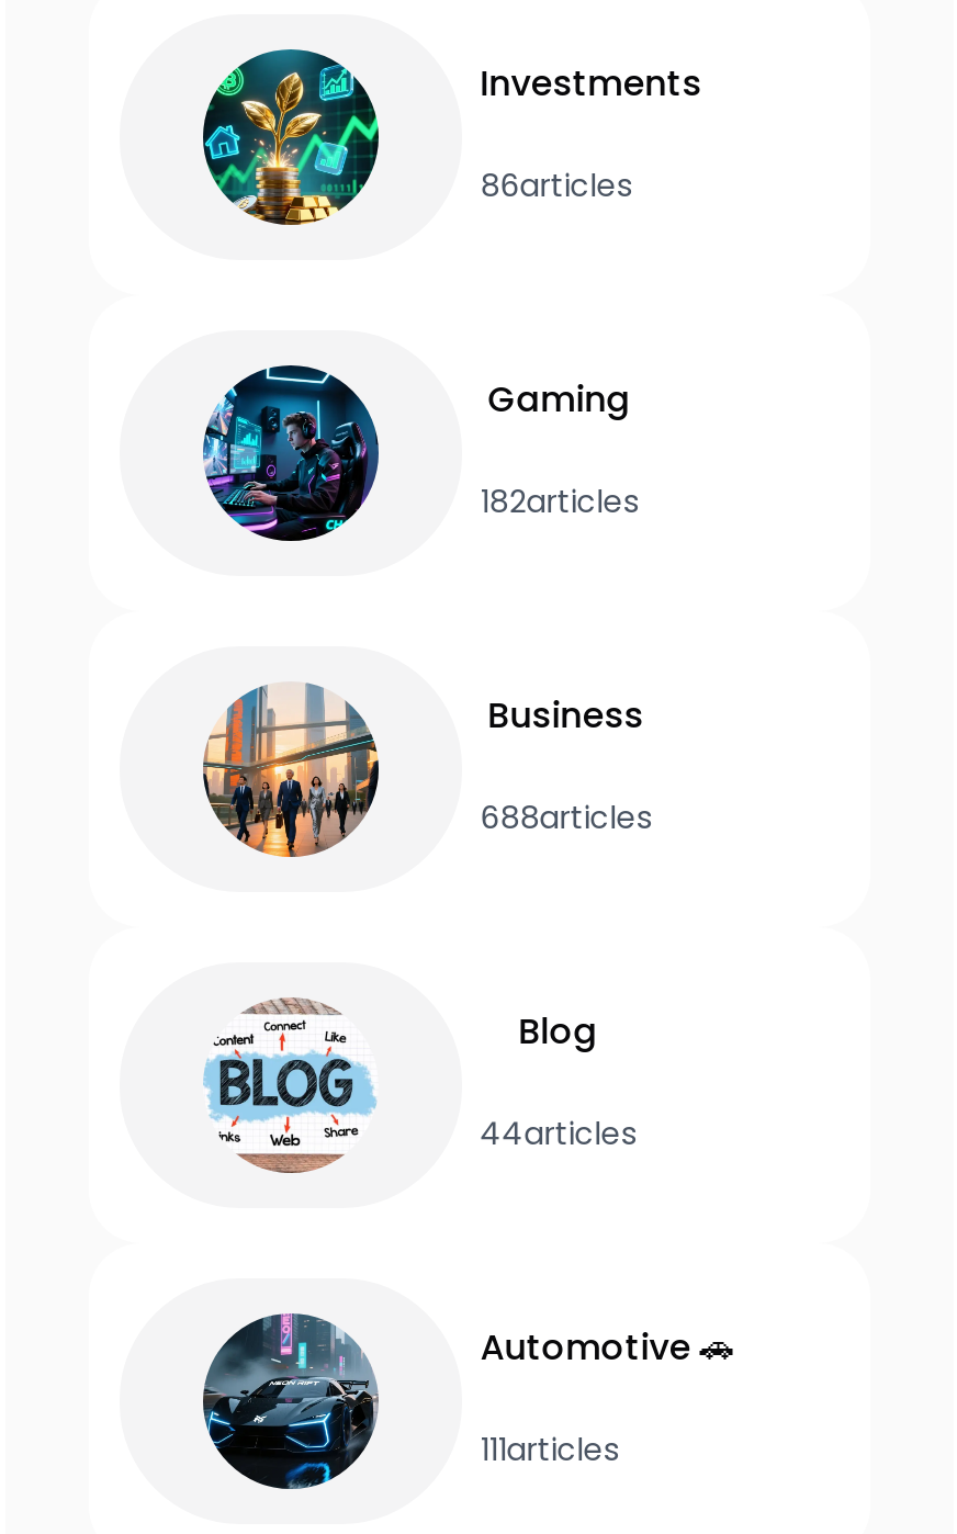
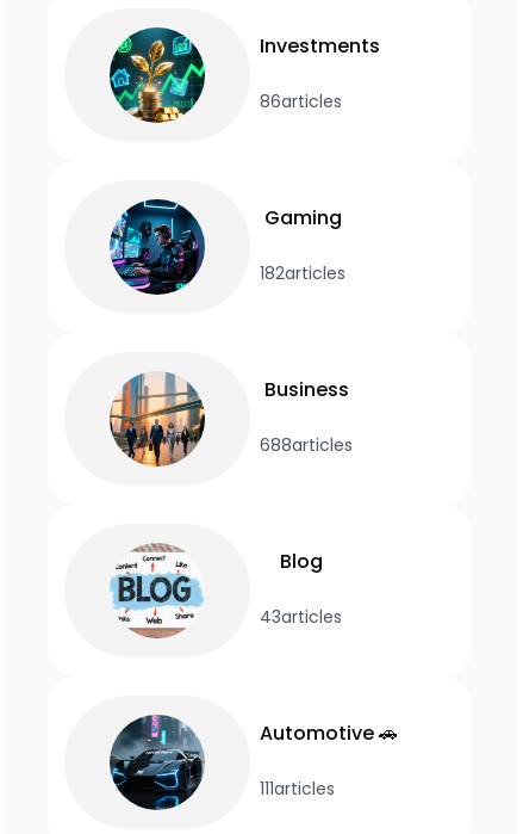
[480,1113,636,1157] 44articles -> [260,605,342,629] 43articles

